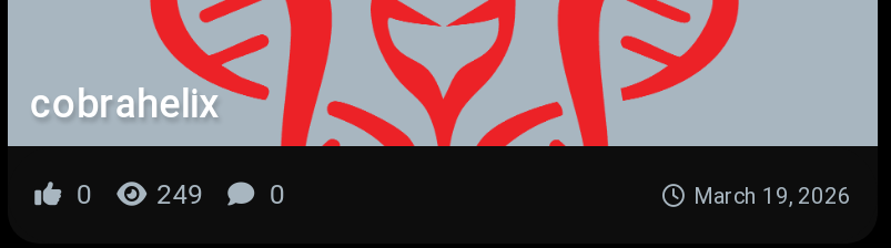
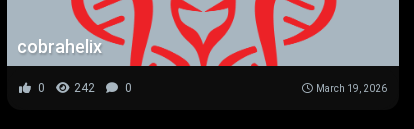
[70,180,285,211] 0 249 0 -> [35,81,132,95] 0 242 0

